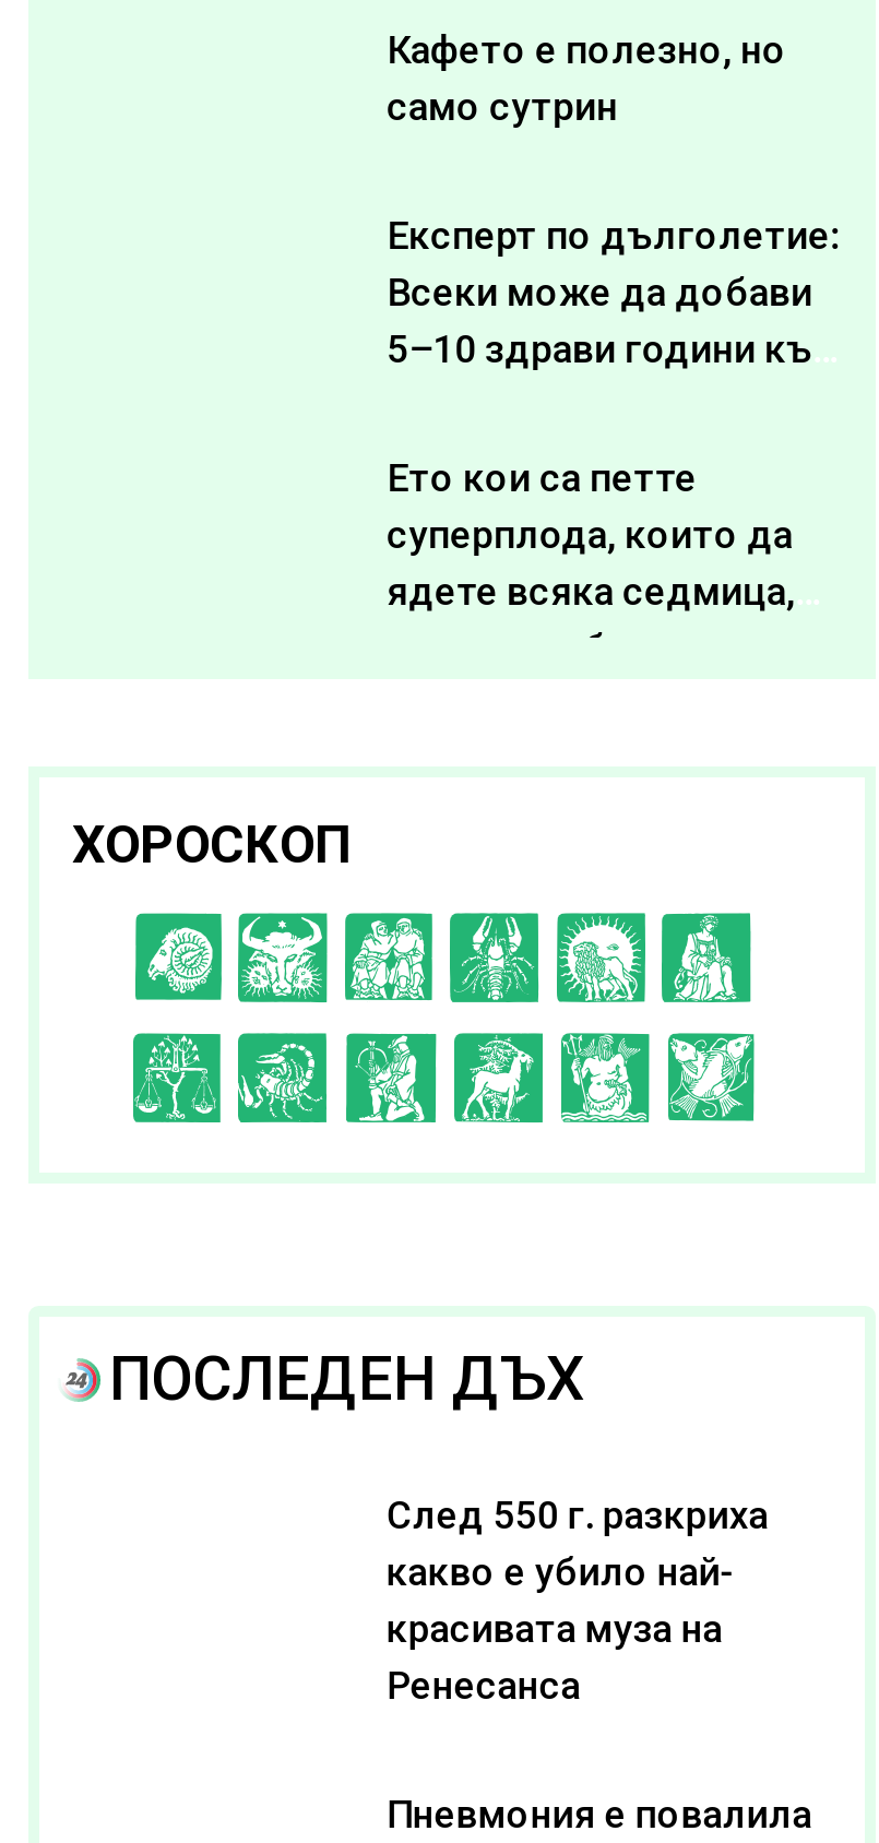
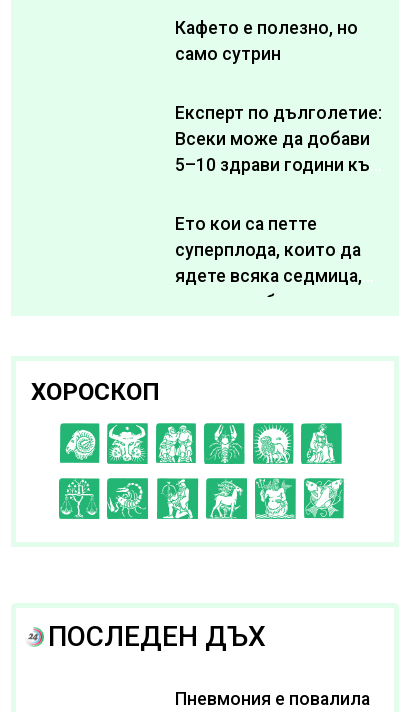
[386,1494,768,1708] След 550 г. разкриха | какво е убило най- | красивата муза на | Ренесанса -> none

